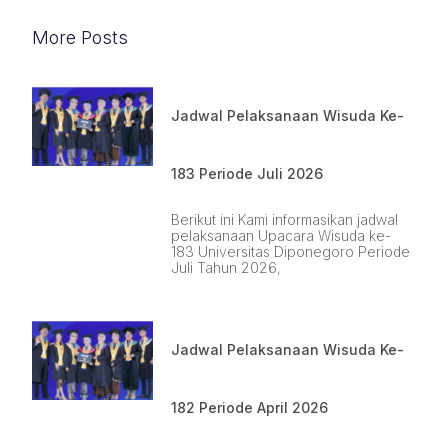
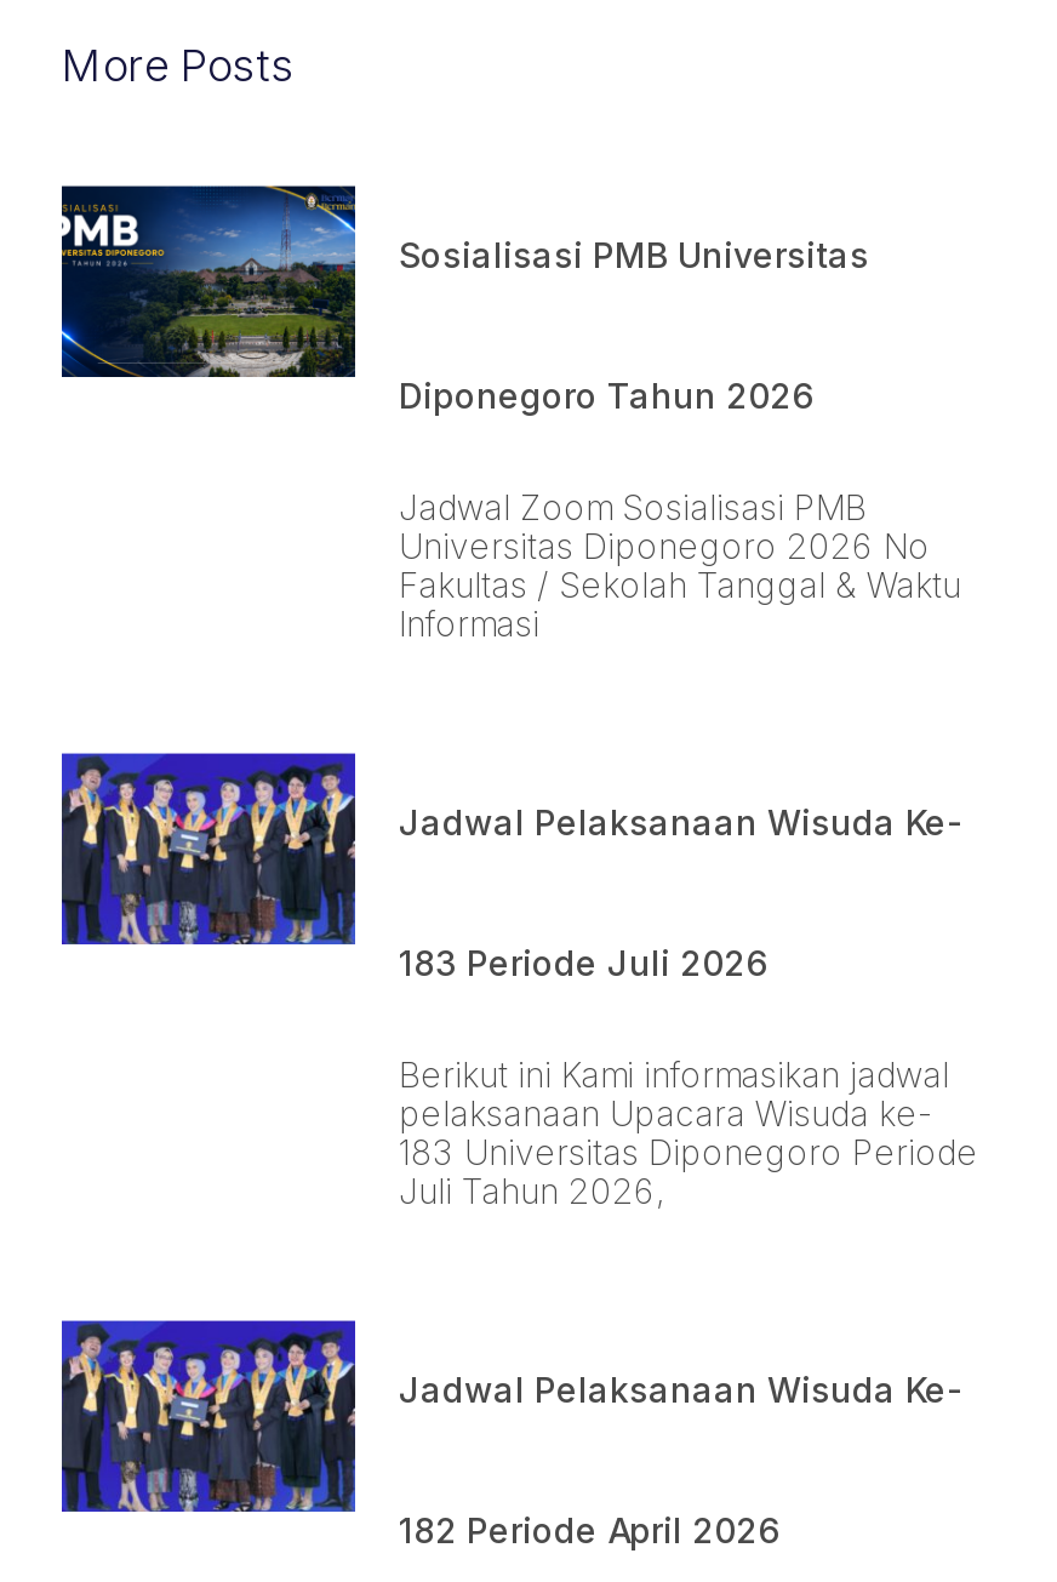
none -> [59,183,961,643] [image] | Sosialisasi PMB Universitas | Diponegoro Tahun 2026 | Jadwal Zoom Sosialisasi PMB | Universitas Diponegoro 2026 No | Fakultas / Sekolah Tanggal & Waktu | Informasi

